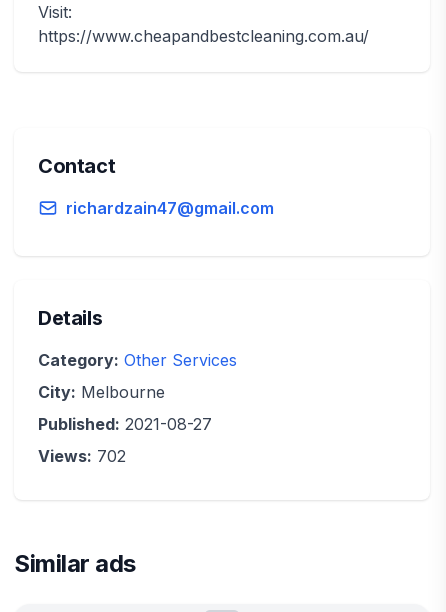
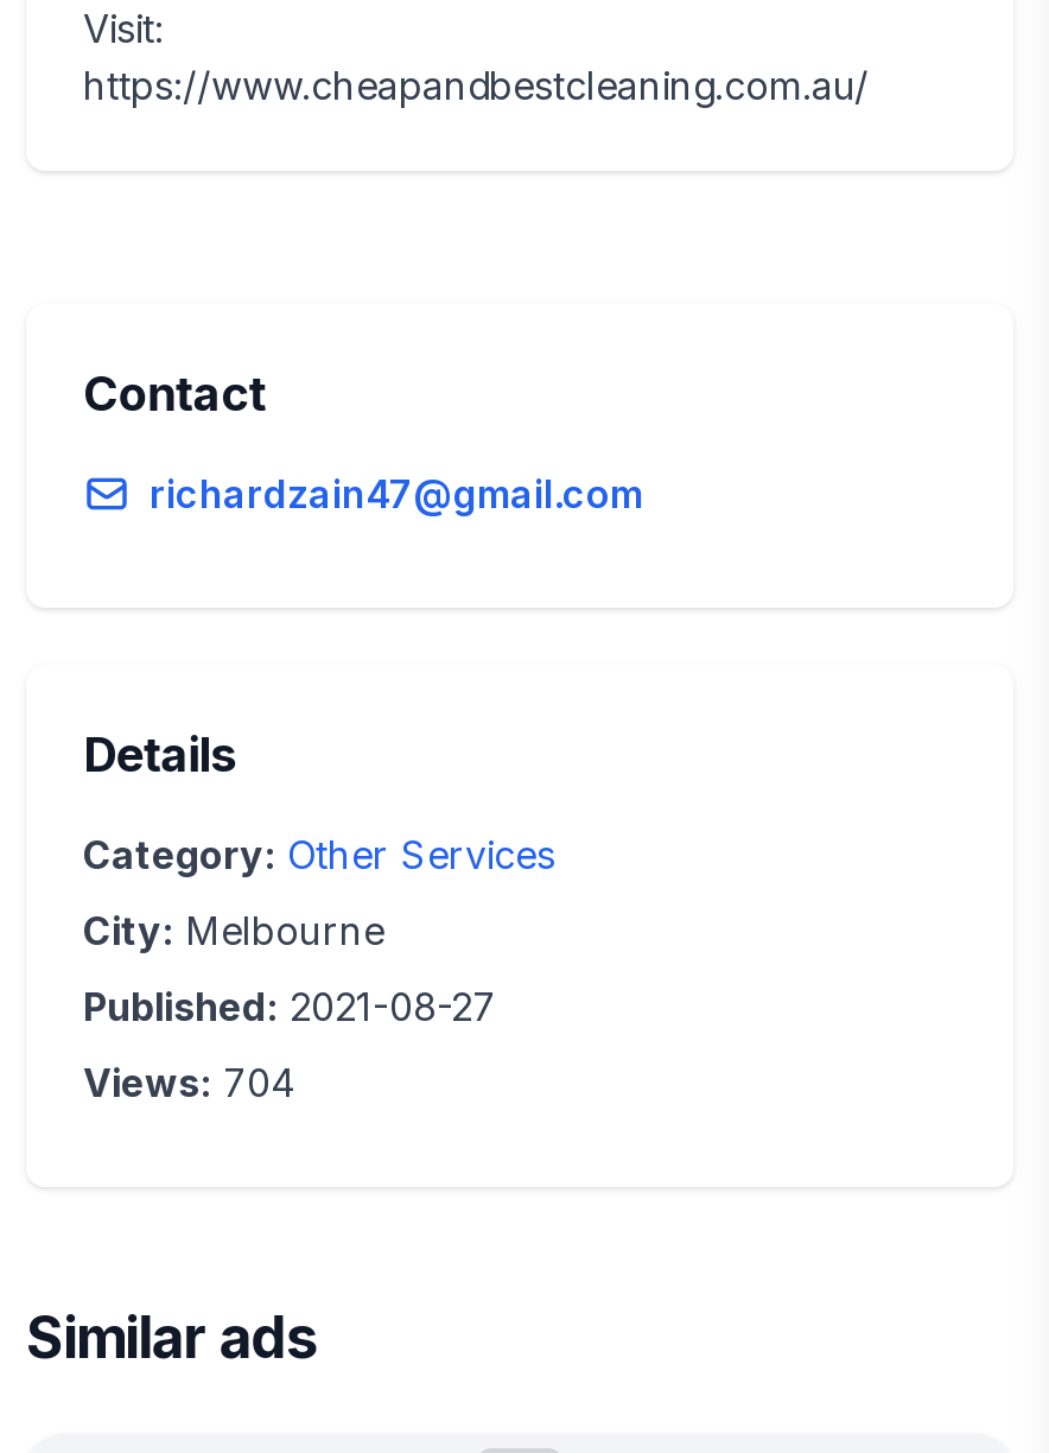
[38,446,126,466] Views: 702 -> [83,1059,297,1106] Views: 704

